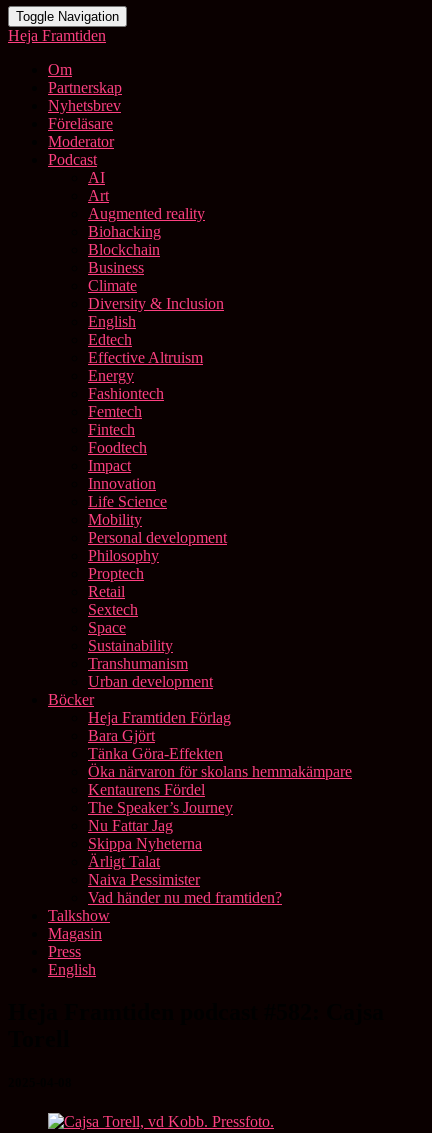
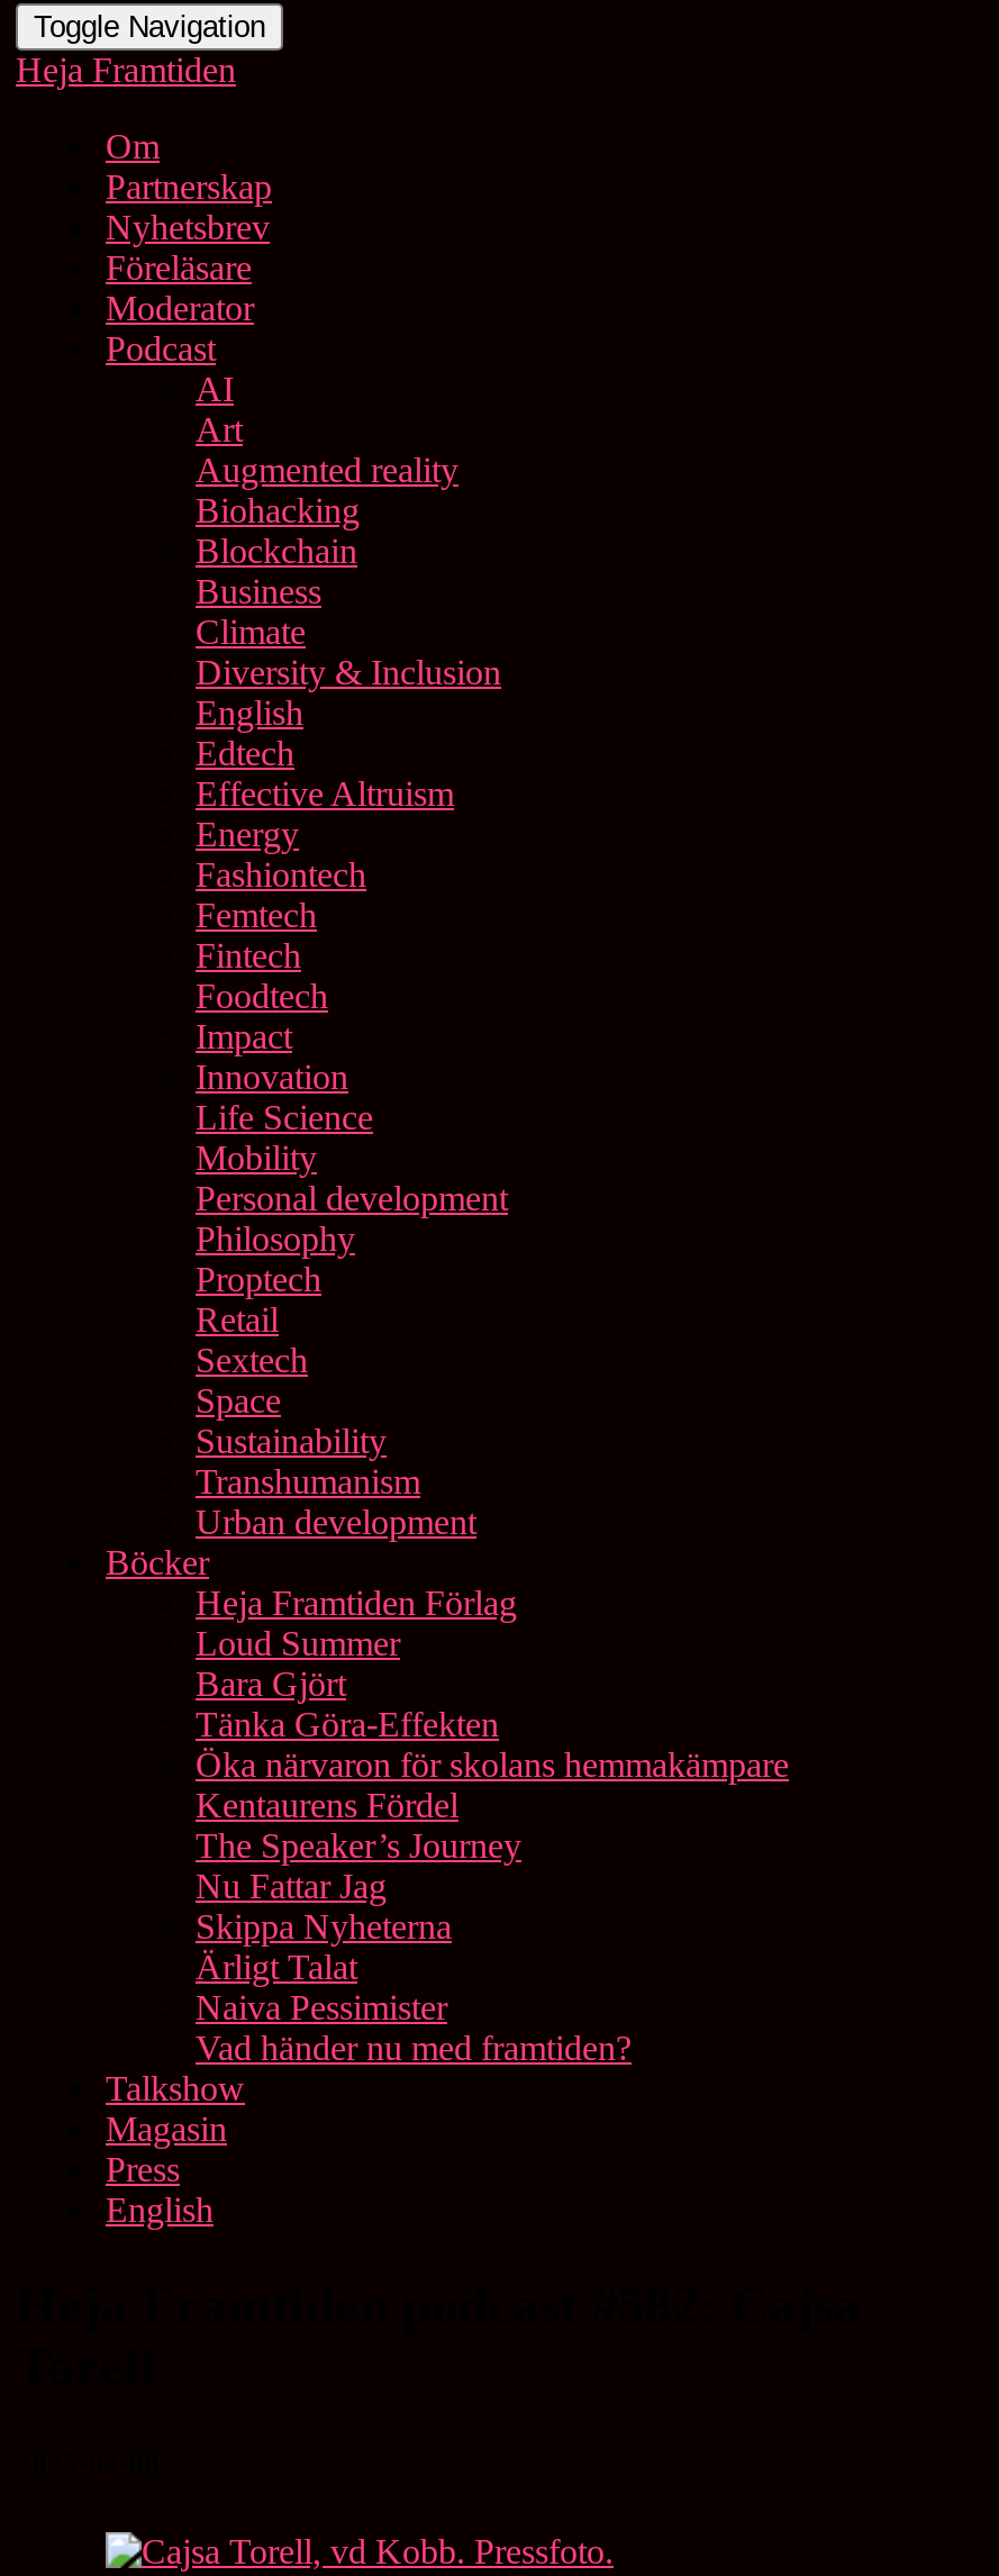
none -> [196,1624,400,1662] Loud Summer

